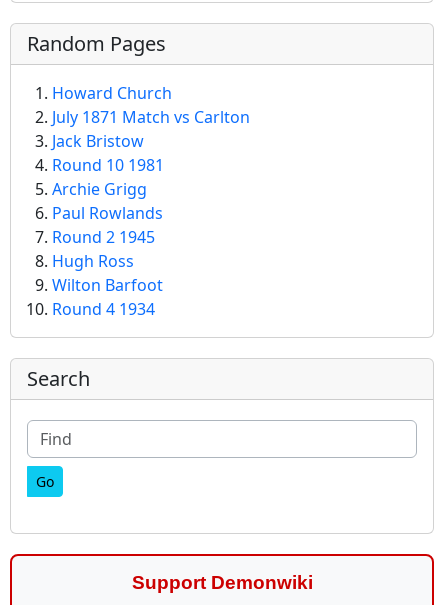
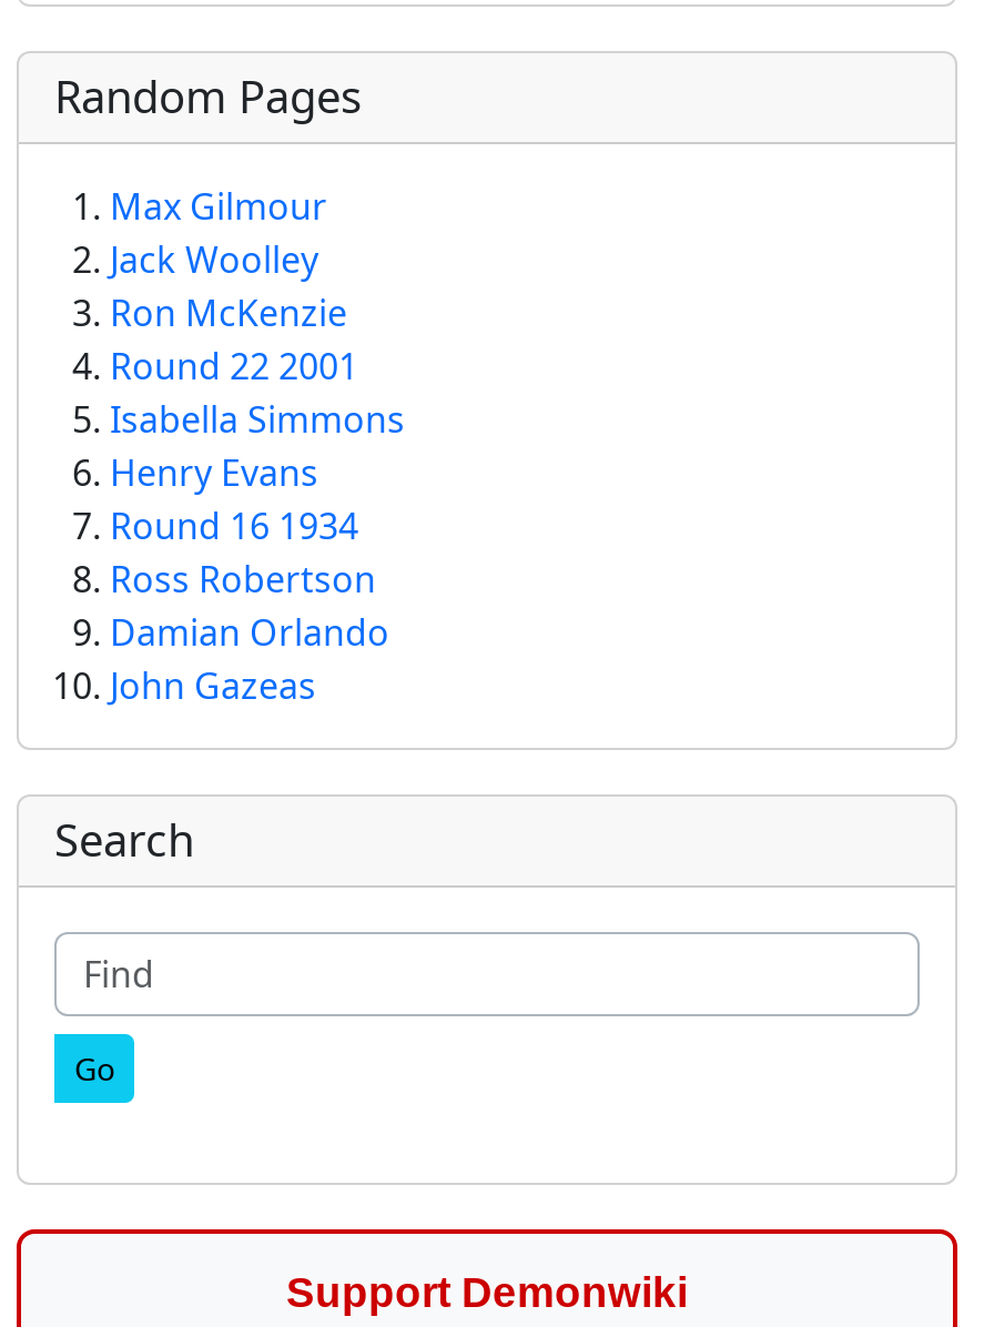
[52,82,250,320] Howard Church | July 1871 Match vs Carlton | Jack Bristow | Round 10 1981 | Archie Grigg | Paul Rowlands | Round 2 1945 | Hugh Ross | Wilton Barfoot | Round 4 1934 -> [110,183,405,711] Max Gilmour | Jack Woolley | Ron McKenzie | Round 22 2001 | Isabella Simmons | Henry Evans | Round 16 1934 | Ross Robertson | Damian Orlando | John Gazeas

